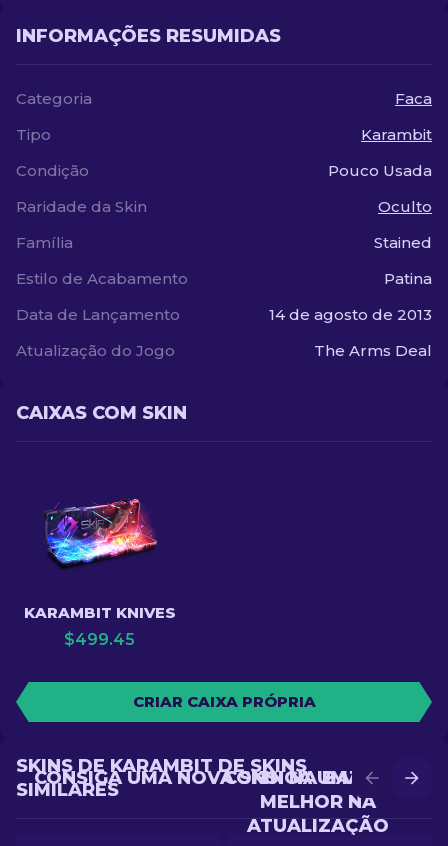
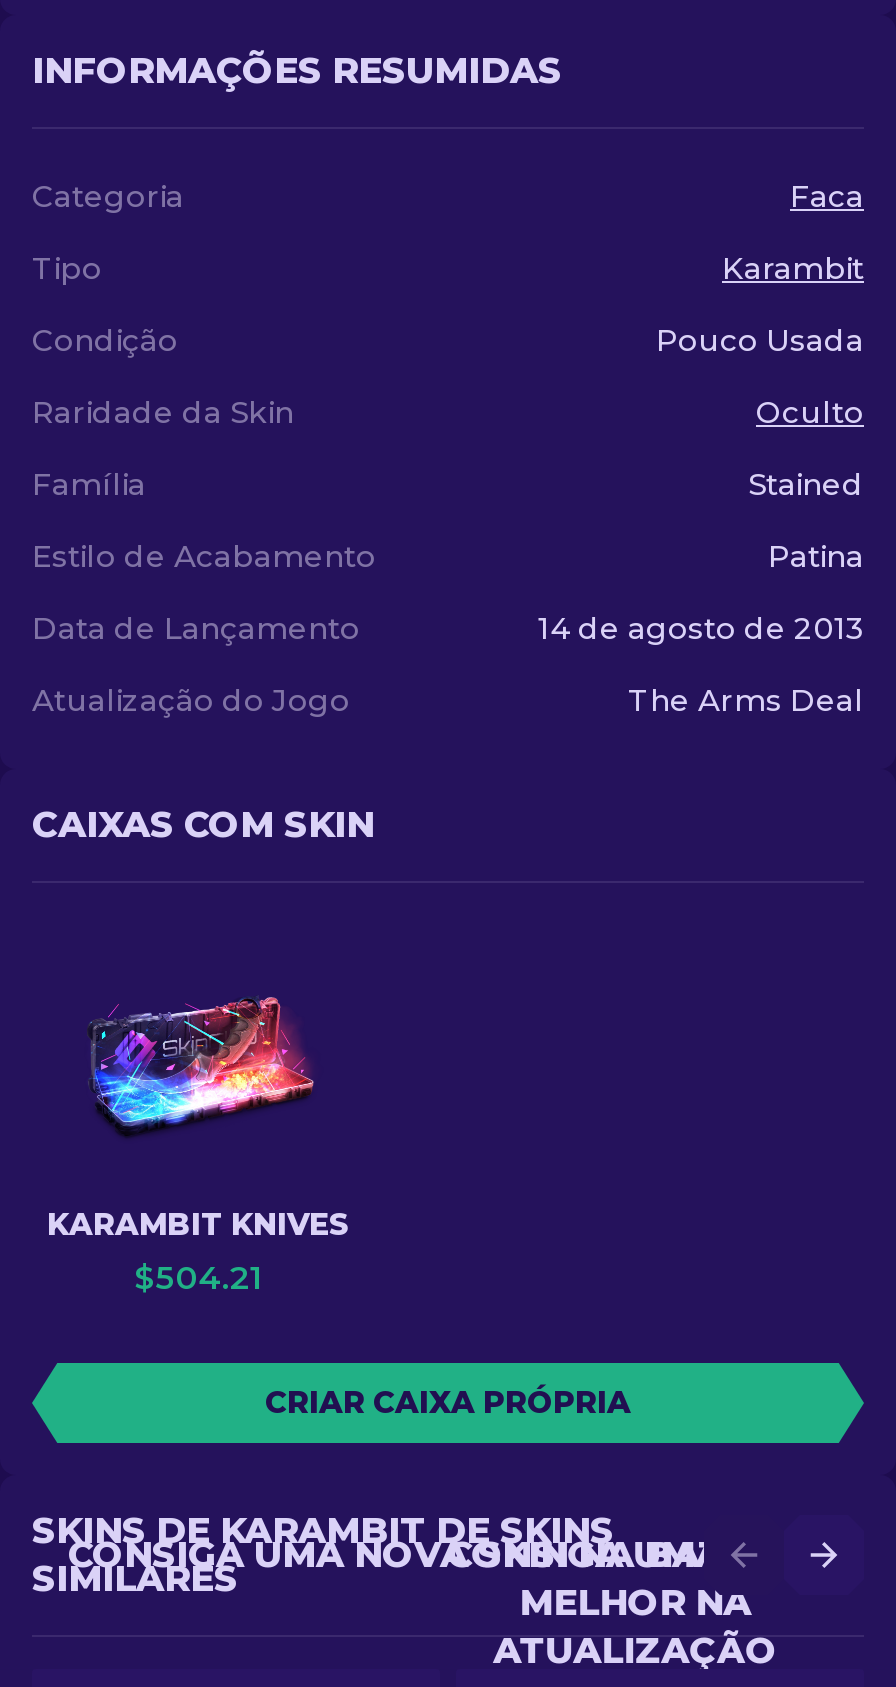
[64,630,135,649] $499.45 -> [134,1259,264,1297] $504.21

